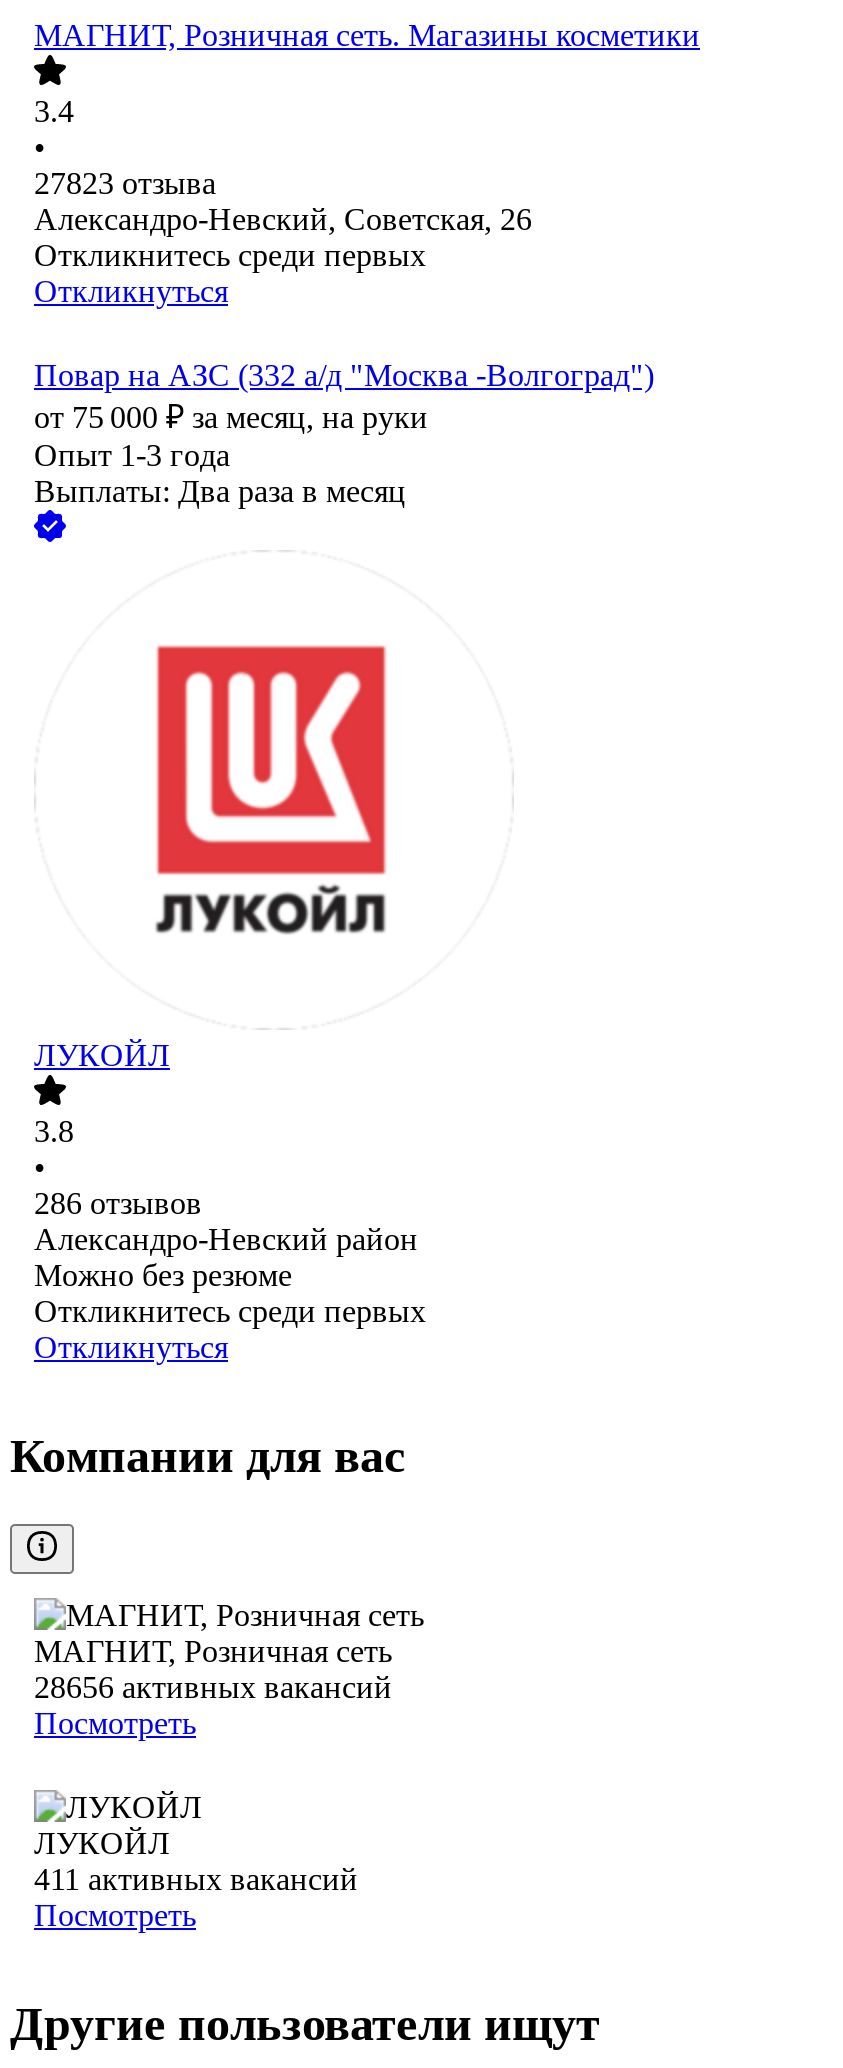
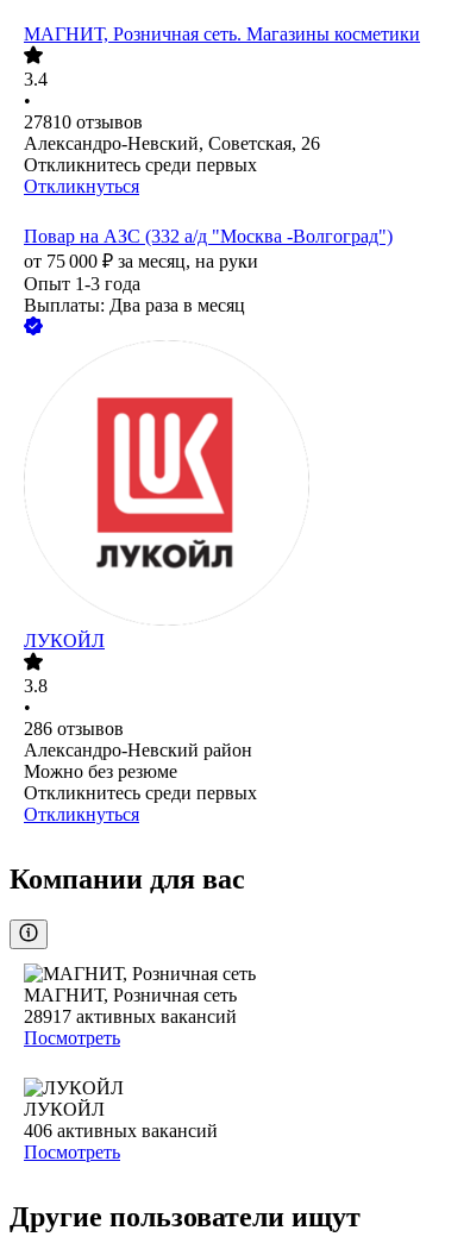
[34,167,216,201] 27823 отзыва -> [24,112,143,133] 27810 отзывов
[34,1671,392,1705] 28656 активных вакансий -> [24,1007,237,1027] 28917 активных вакансий
[34,1863,358,1897] 411 активных вакансий -> [24,1121,218,1141] 406 активных вакансий

